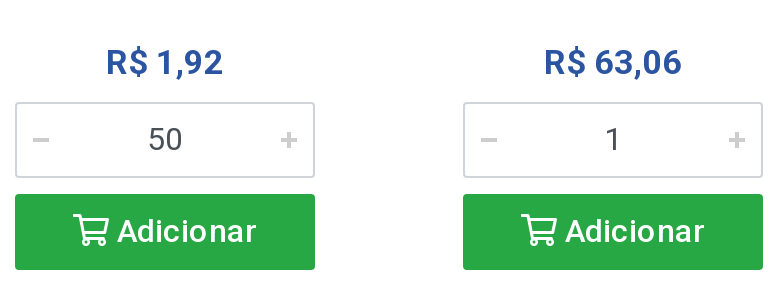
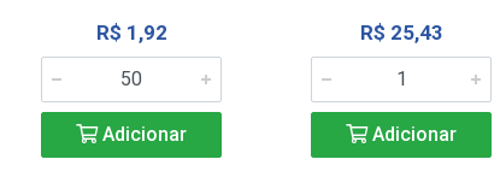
[544,41,682,81] R$ 63,06 -> [360,20,443,44] R$ 25,43

